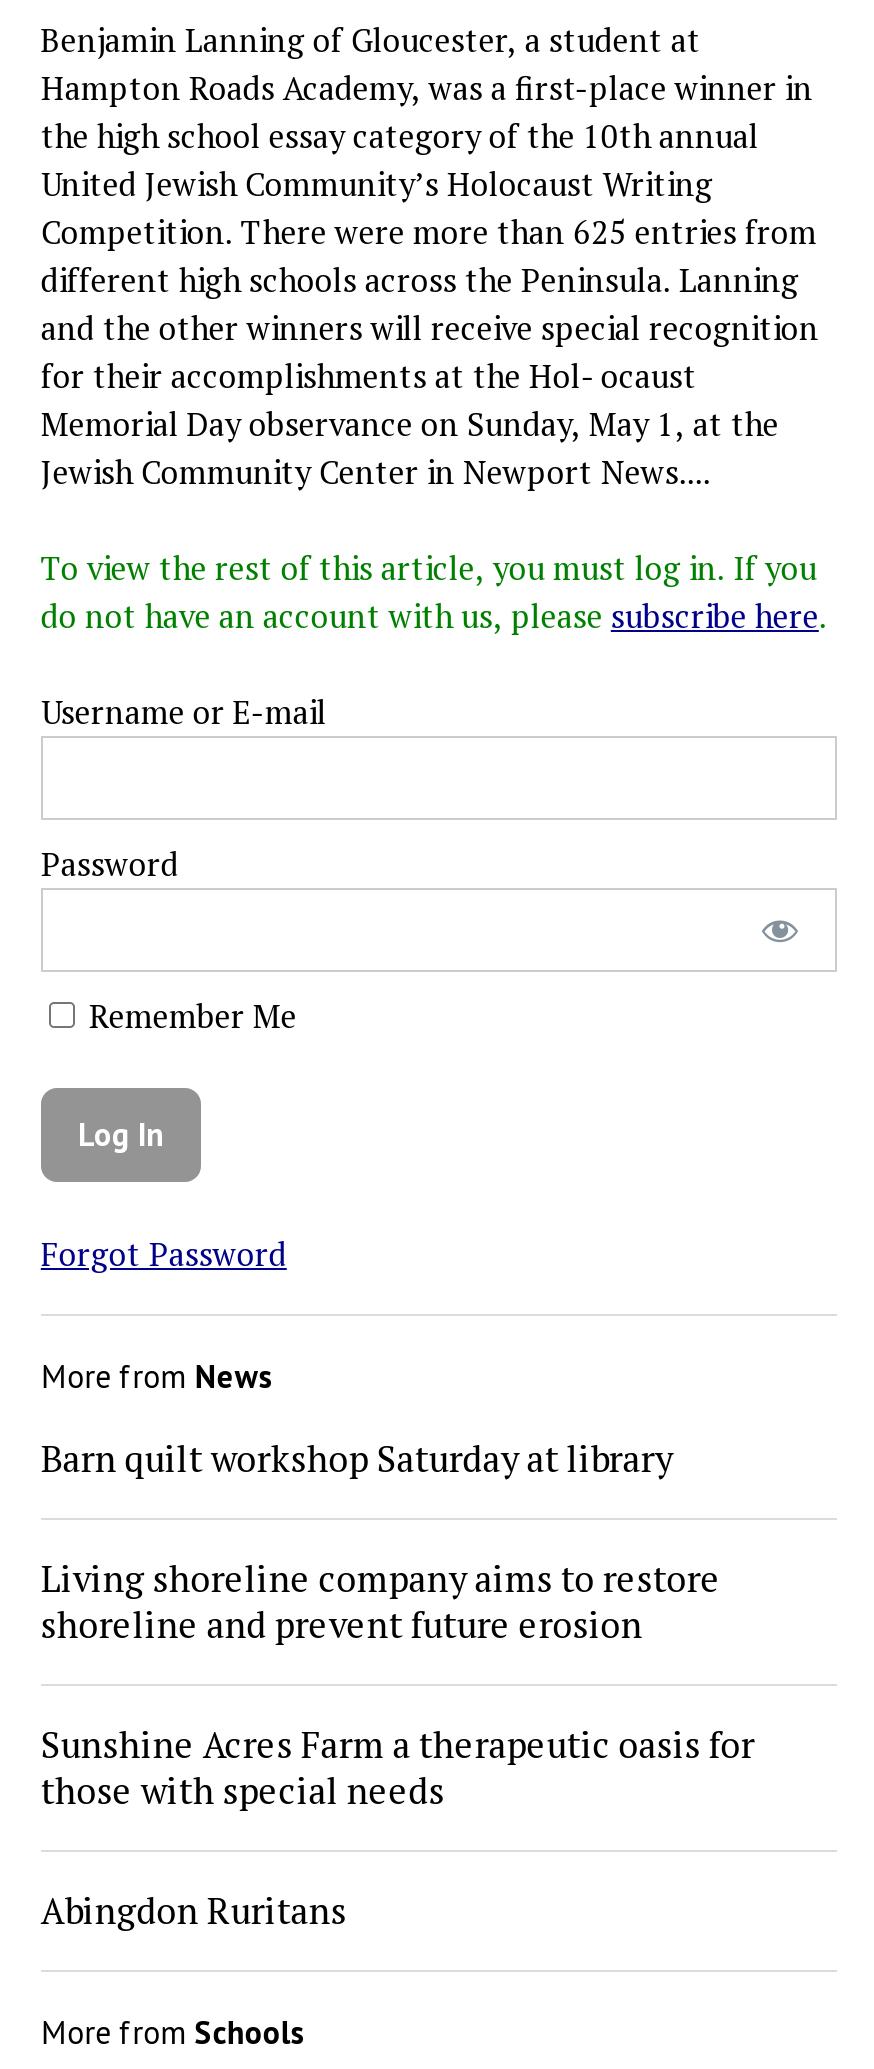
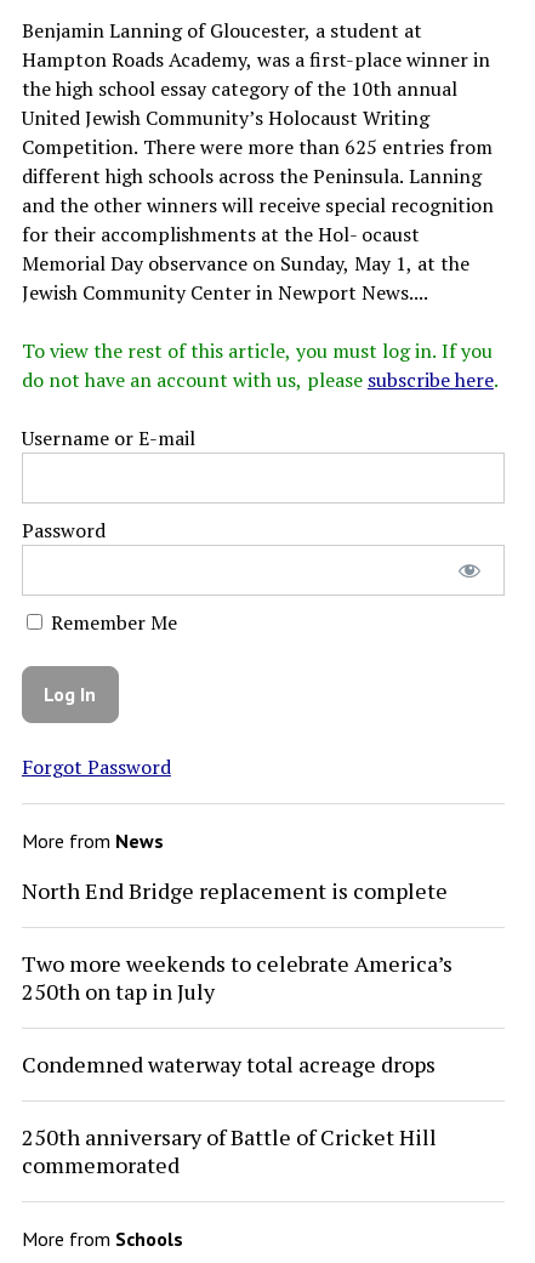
[41,1434,673,1482] Barn quilt workshop Saturday at library -> [22,876,448,905] North End Bridge replacement is complete
[41,1554,721,1648] Living shoreline company aims to restore | shoreline and prevent future erosion -> [22,949,452,1006] Two more weekends to celebrate America’s | 250th on tap in July
[41,1720,755,1814] Sunshine Acres Farm a therapeutic oasis for | those with special needs -> [22,1050,435,1079] Condemned waterway total acreage drops
[41,1886,347,1934] Abingdon Ruritans -> [22,1123,437,1180] 250th anniversary of Battle of Cricket Hill | commemorated

